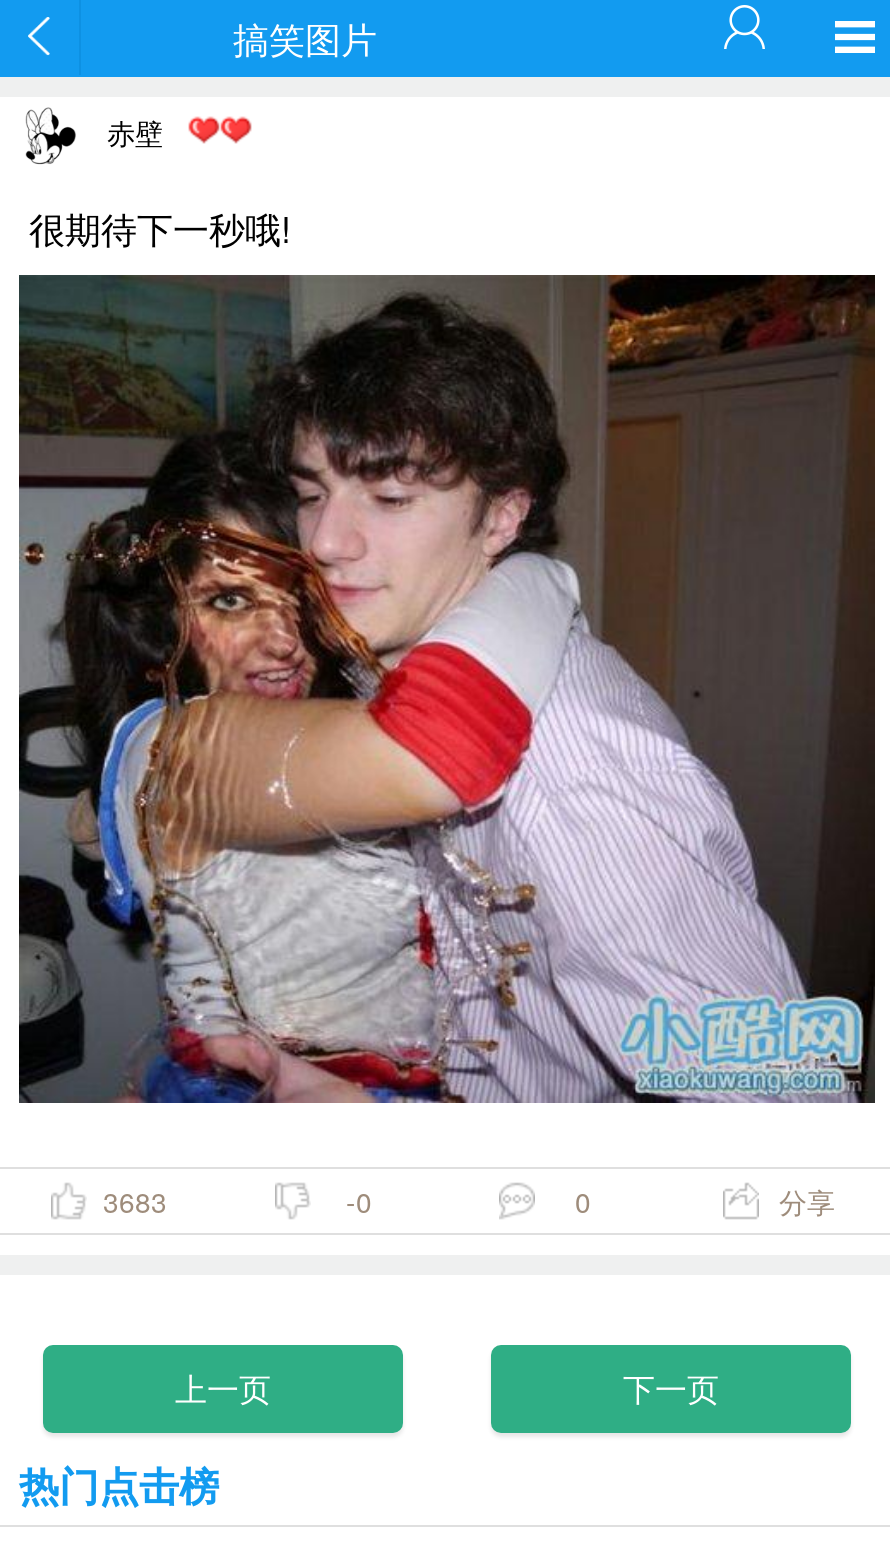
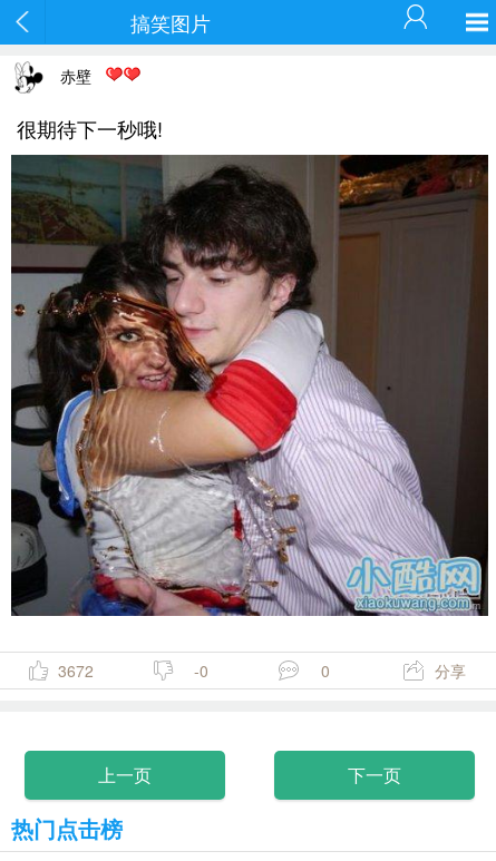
[103,1182,167,1222] 3683 -> [58,660,94,682] 3672

